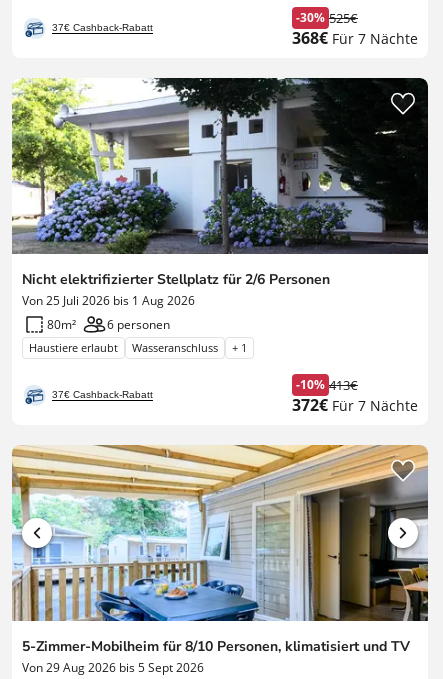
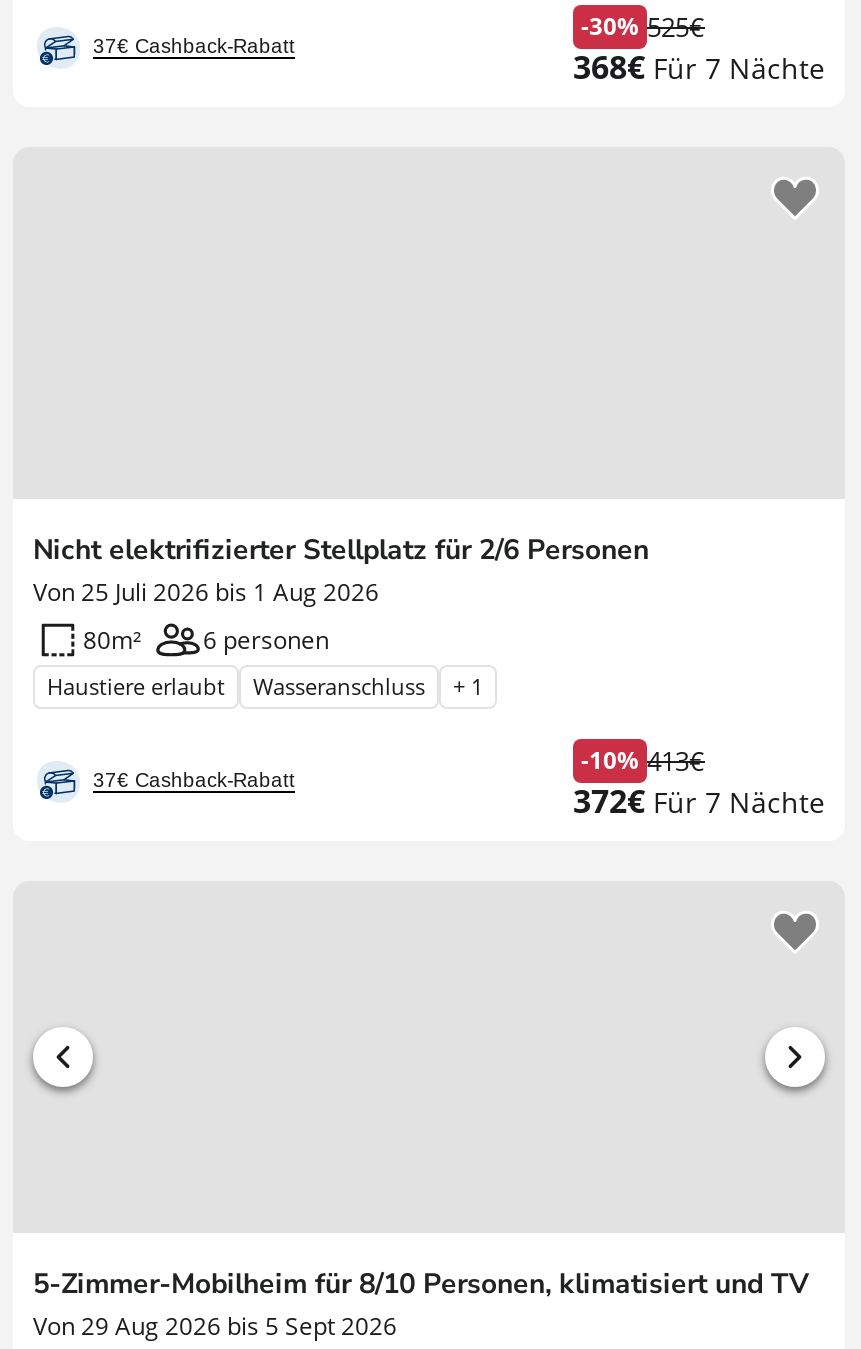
[11,77,429,255] [image] -> none
[11,444,429,622] [image] -> none

